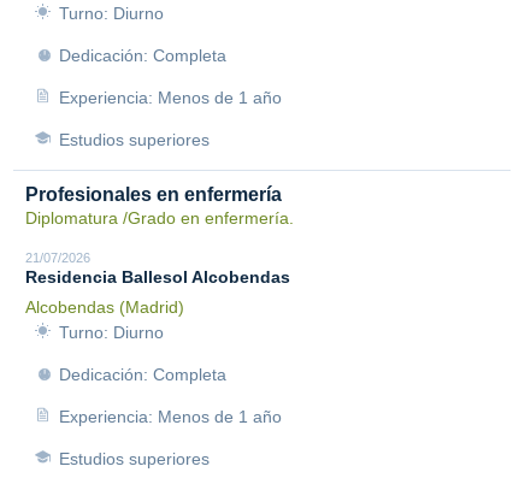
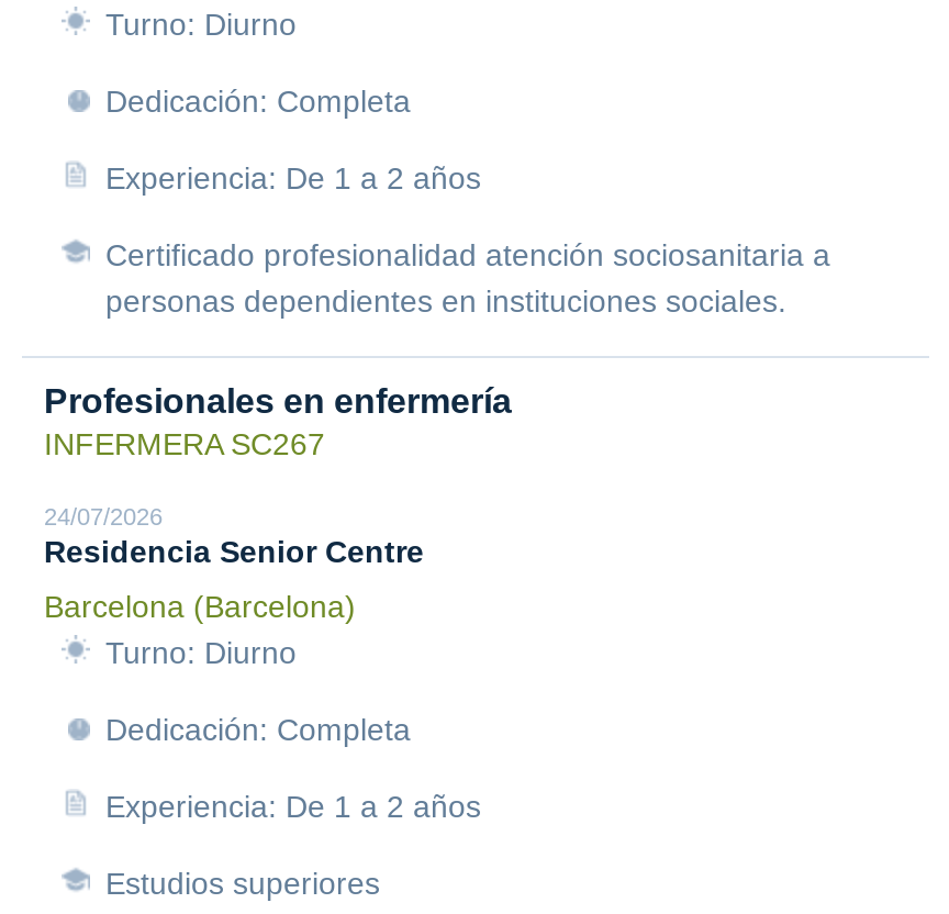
[59,88,282,107] Experiencia: Menos de 1 año -> [105,160,481,196] Experiencia: De 1 a 2 años
[59,130,210,149] Estudios superiores -> [105,237,830,319] Certificado profesionalidad atención sociosanitaria a | personas dependientes en instituciones sociales.
[25,208,294,228] Diplomatura /Grado en enfermería. -> [44,426,325,461] INFERMERA SC267
[25,250,290,287] 21/07/2026 | Residencia Ballesol Alcobendas -> [44,503,424,569] 24/07/2026 | Residencia Senior Centre
[25,297,184,317] Alcobendas (Madrid) -> [44,589,356,624] Barcelona (Barcelona)
[59,407,282,426] Experiencia: Menos de 1 año -> [105,789,481,824] Experiencia: De 1 a 2 años

